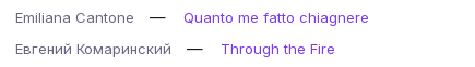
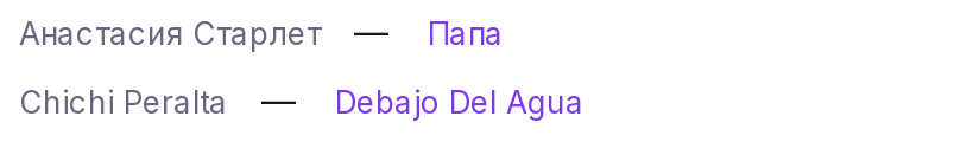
[15,9,134,26] Emiliana Cantone -> [19,14,321,52] Анастасия Старлет
[183,9,369,26] Quanto me fatto chiagnere -> [428,14,504,52] Папа
[15,40,171,57] Евгений Комаринский -> [19,83,228,121] Chichi Peralta
[221,40,335,57] Through the Fire -> [335,83,585,121] Debajo Del Agua

